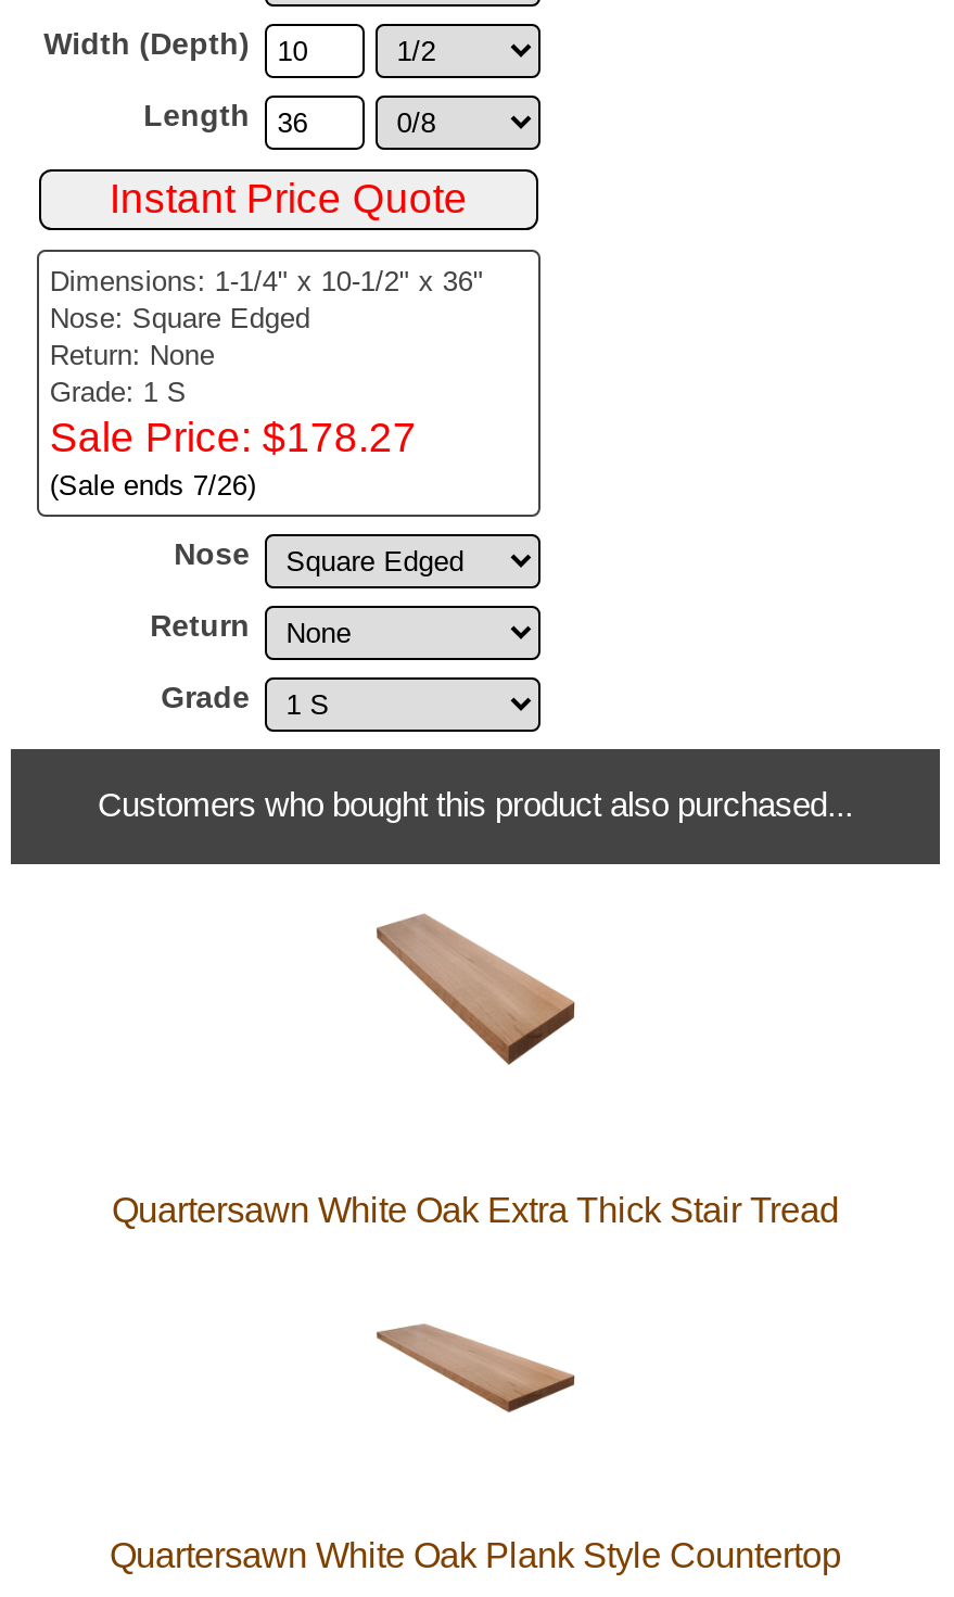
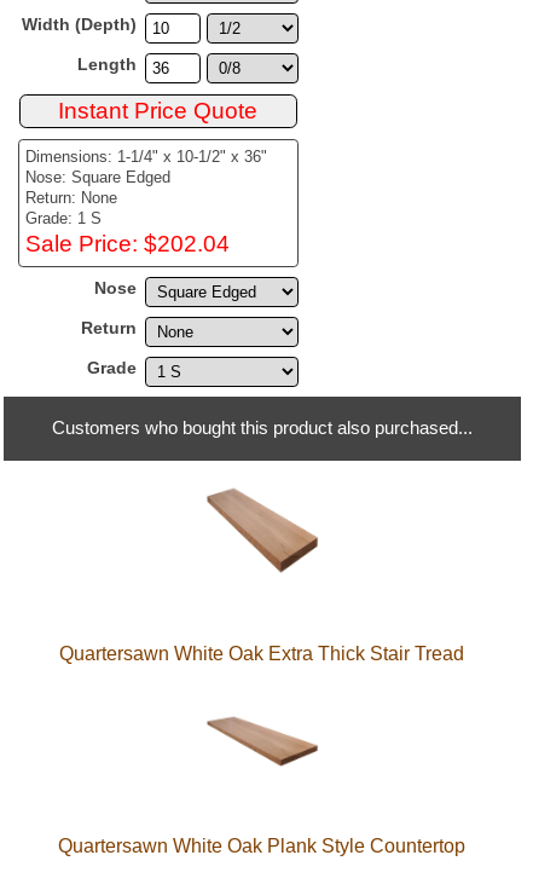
[50,415,417,502] Sale Price: $178.27 | (Sale ends 7/26) -> [25,231,230,256] Sale Price: $202.04

